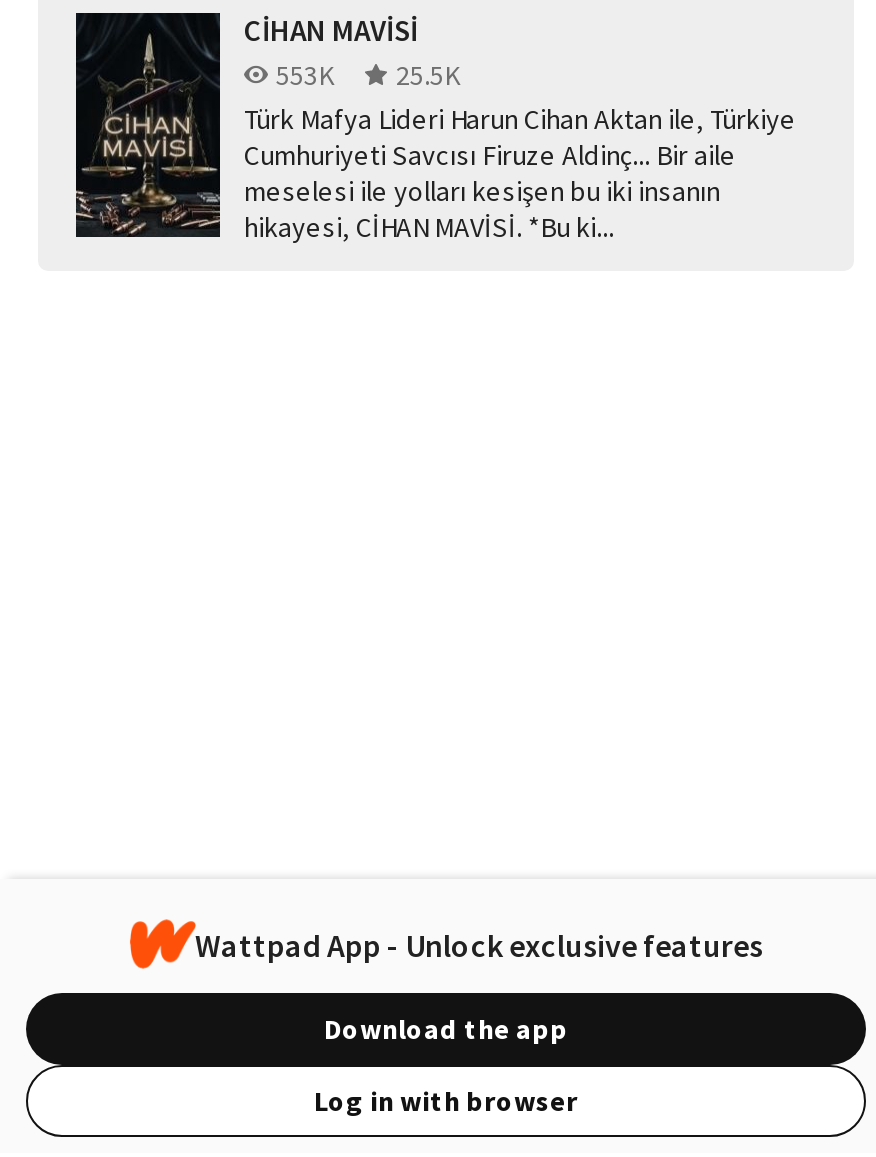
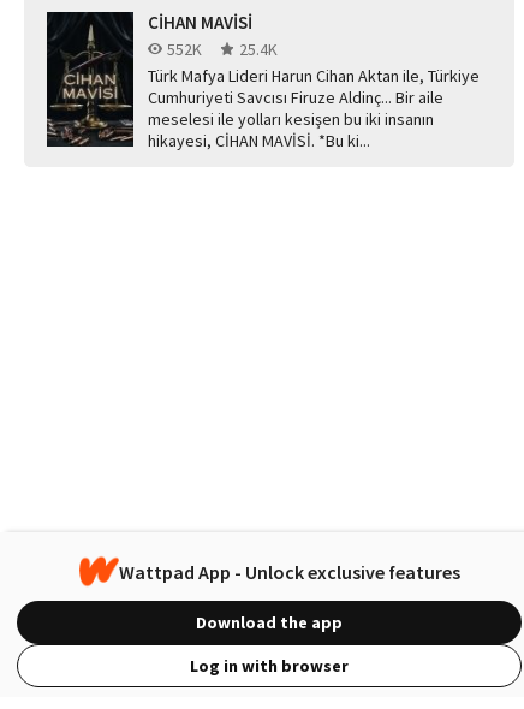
[276,56,460,92] 553K | 25.5K -> [167,38,278,60] 552K | 25.4K

